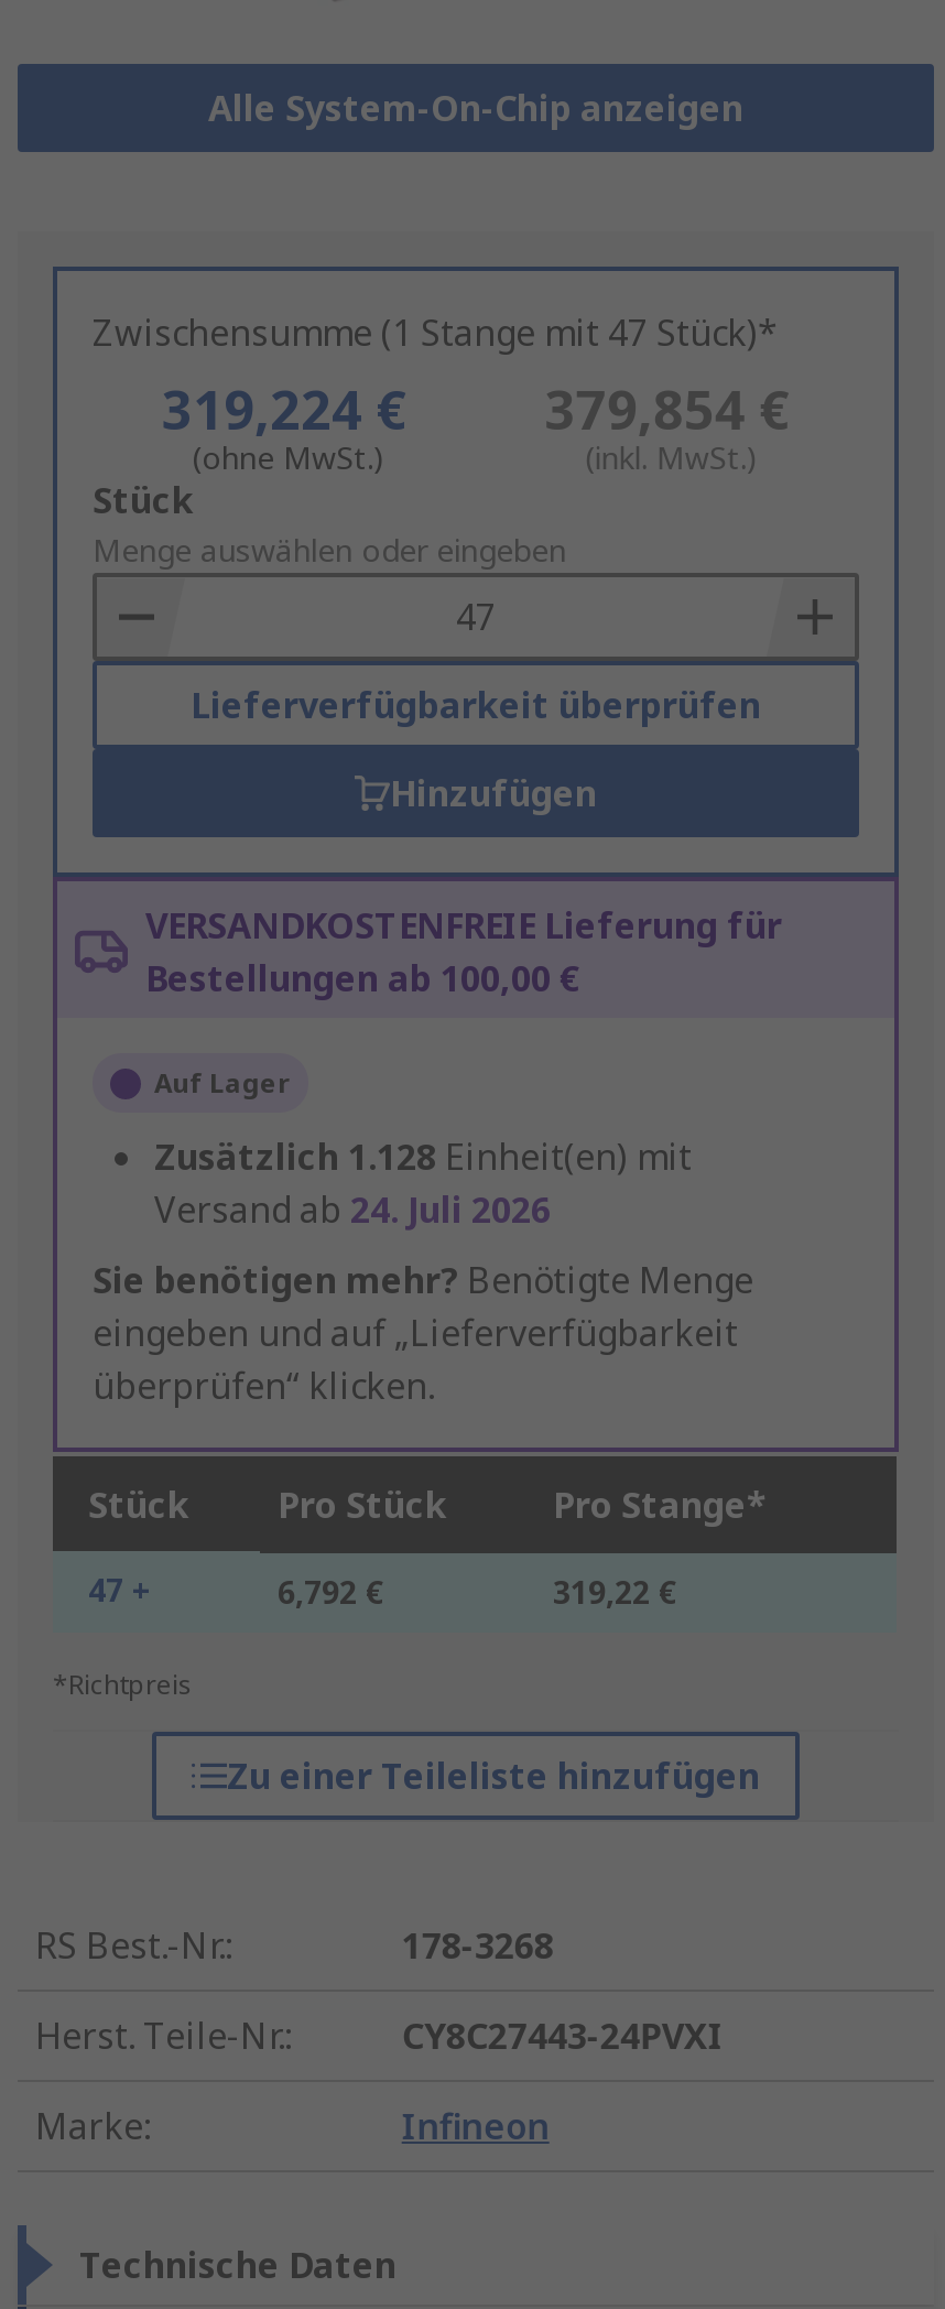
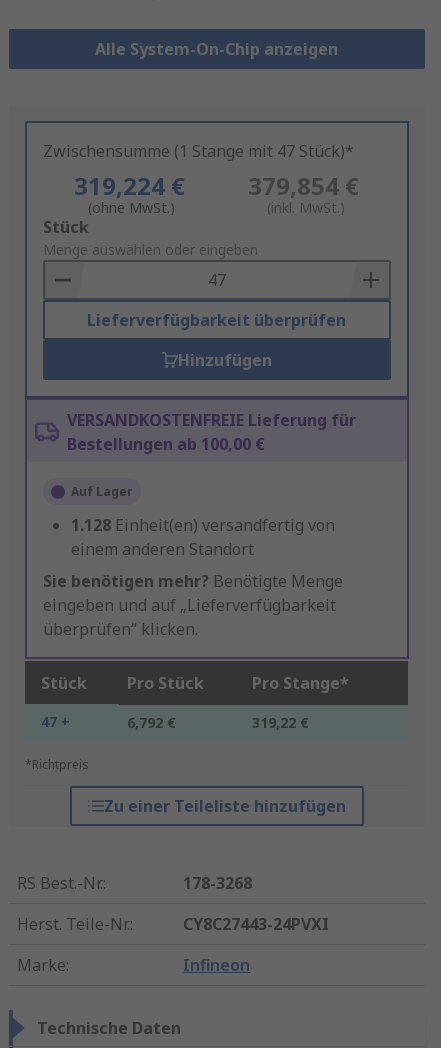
[154,1134,692,1235] Zusätzlich 1.128 Einheit(en) mit | Versand ab 24. Juli 2026 -> [71,514,335,560] 1.128 Einheit(en) versandfertig von | einem anderen Standort

